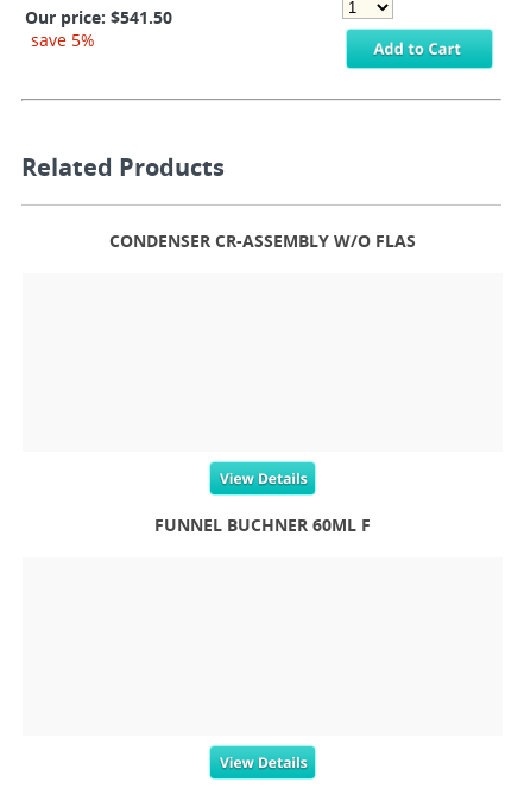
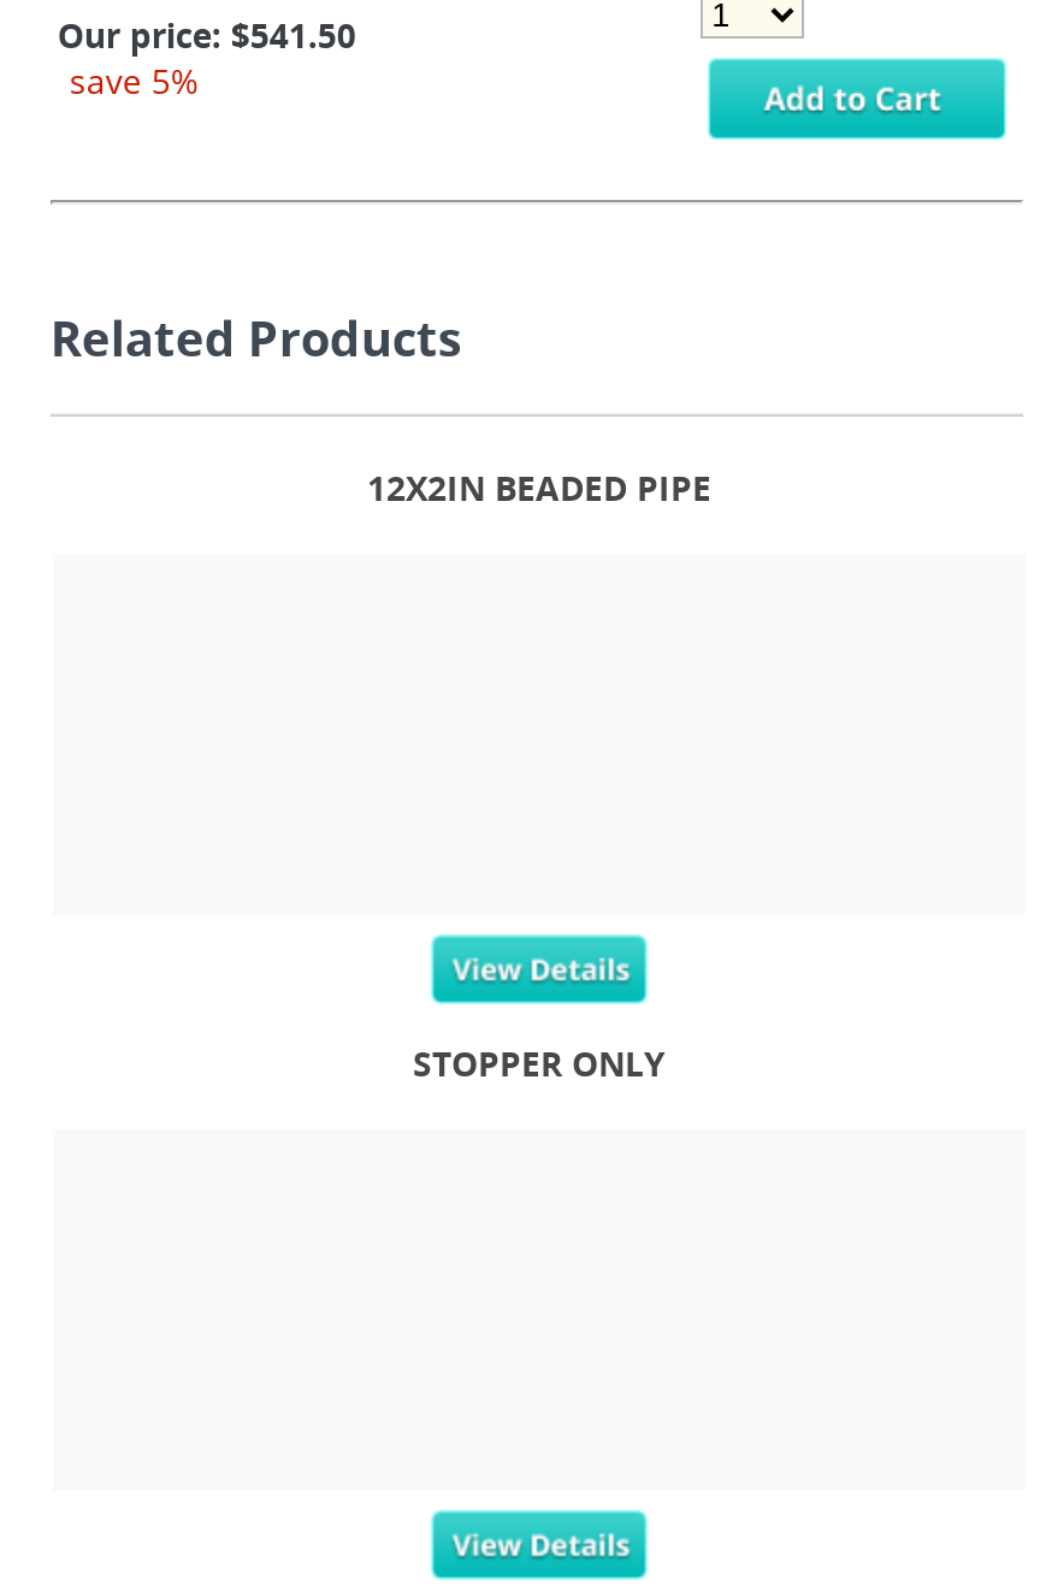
[109,229,416,251] CONDENSER CR-ASSEMBLY W/O FLAS -> [367,464,711,510] 12X2IN BEADED PIPE
[154,513,371,536] FUNNEL BUCHNER 60ML F -> [413,1040,666,1086] STOPPER ONLY

